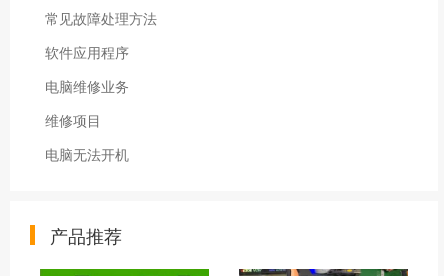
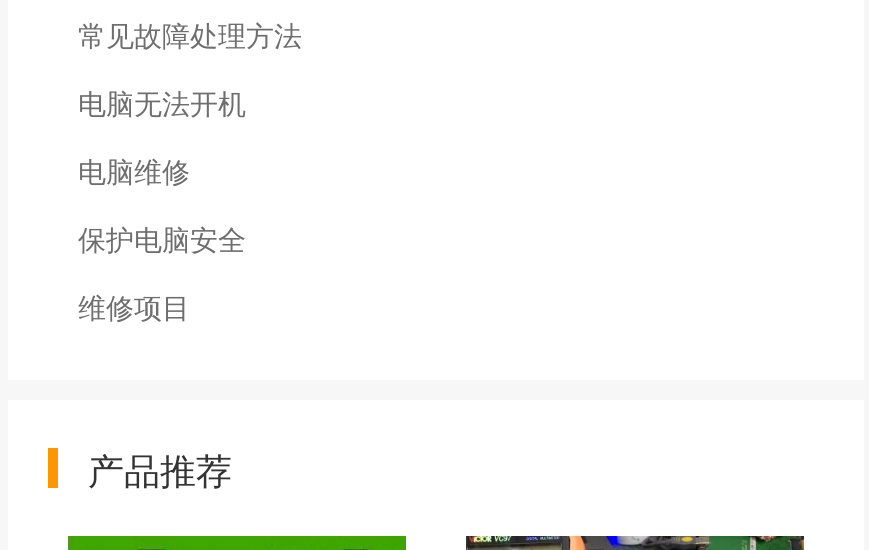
[45,42,129,96] 软件应用程序 | 电脑维修业务 -> [78,150,246,258] 电脑维修 | 保护电脑安全
moved [45,110,101,130] -> [78,286,190,326]: 维修项目
moved [45,144,129,164] -> [78,82,246,122]: 电脑无法开机

